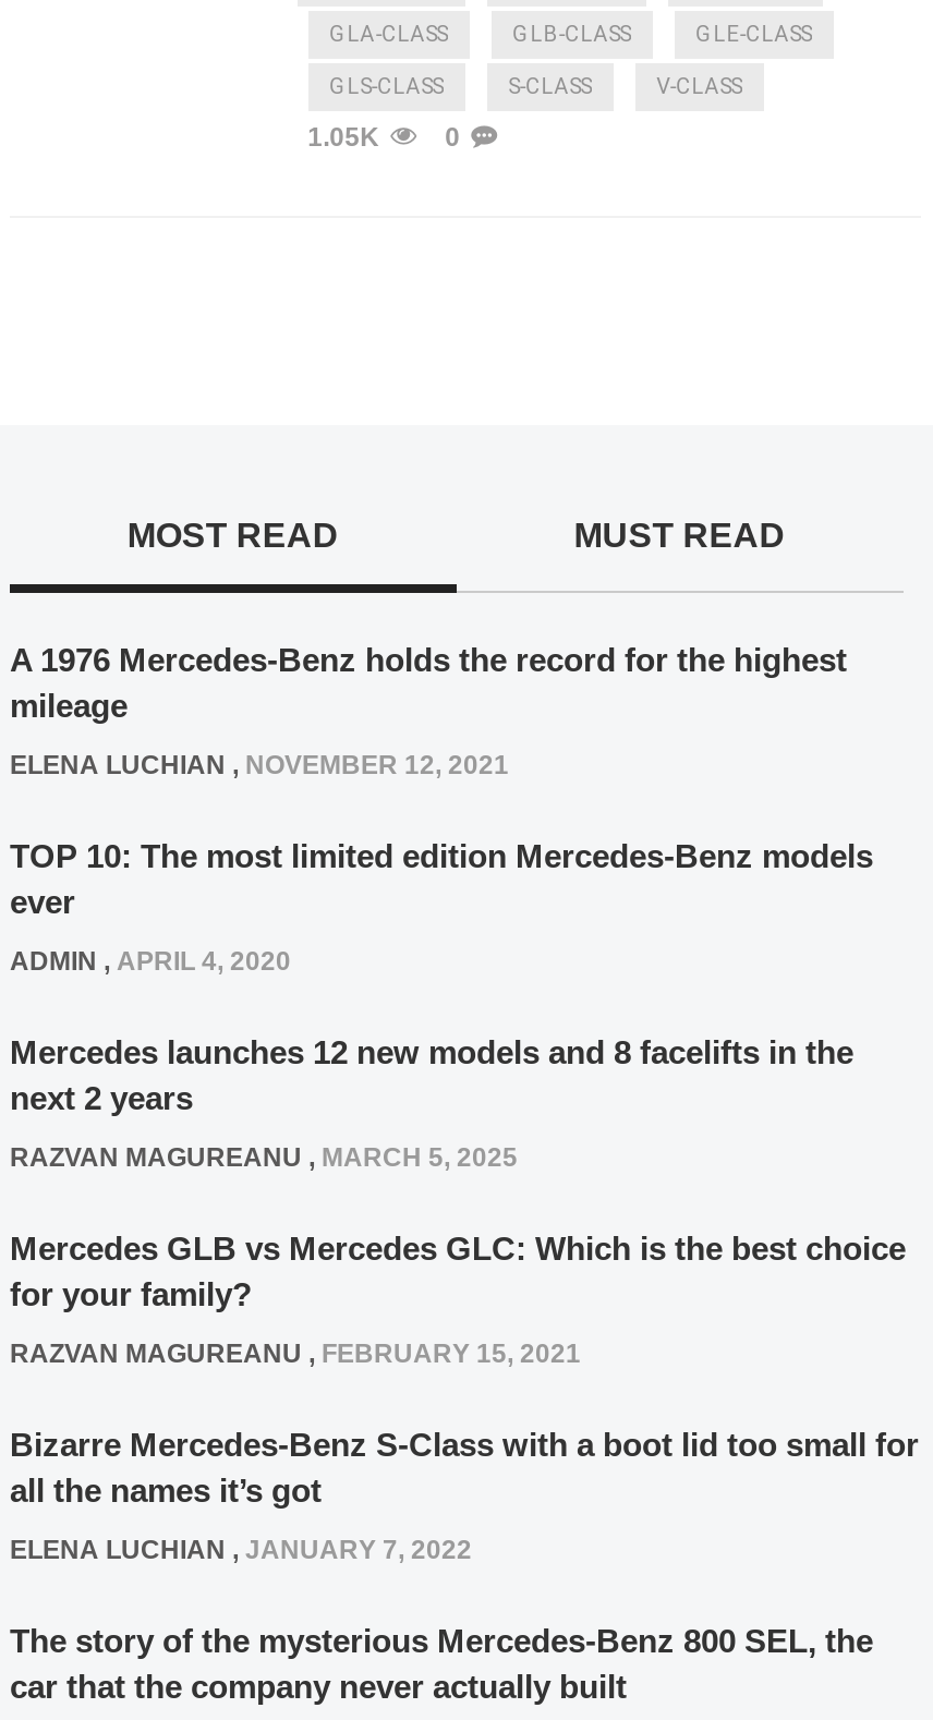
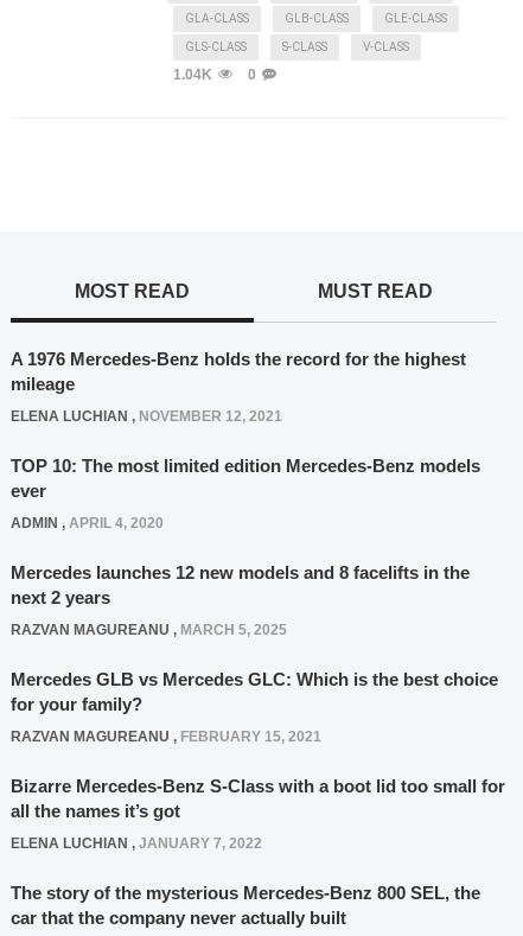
[308,122,380,153] 1.05K -> [173,66,212,83] 1.04K

